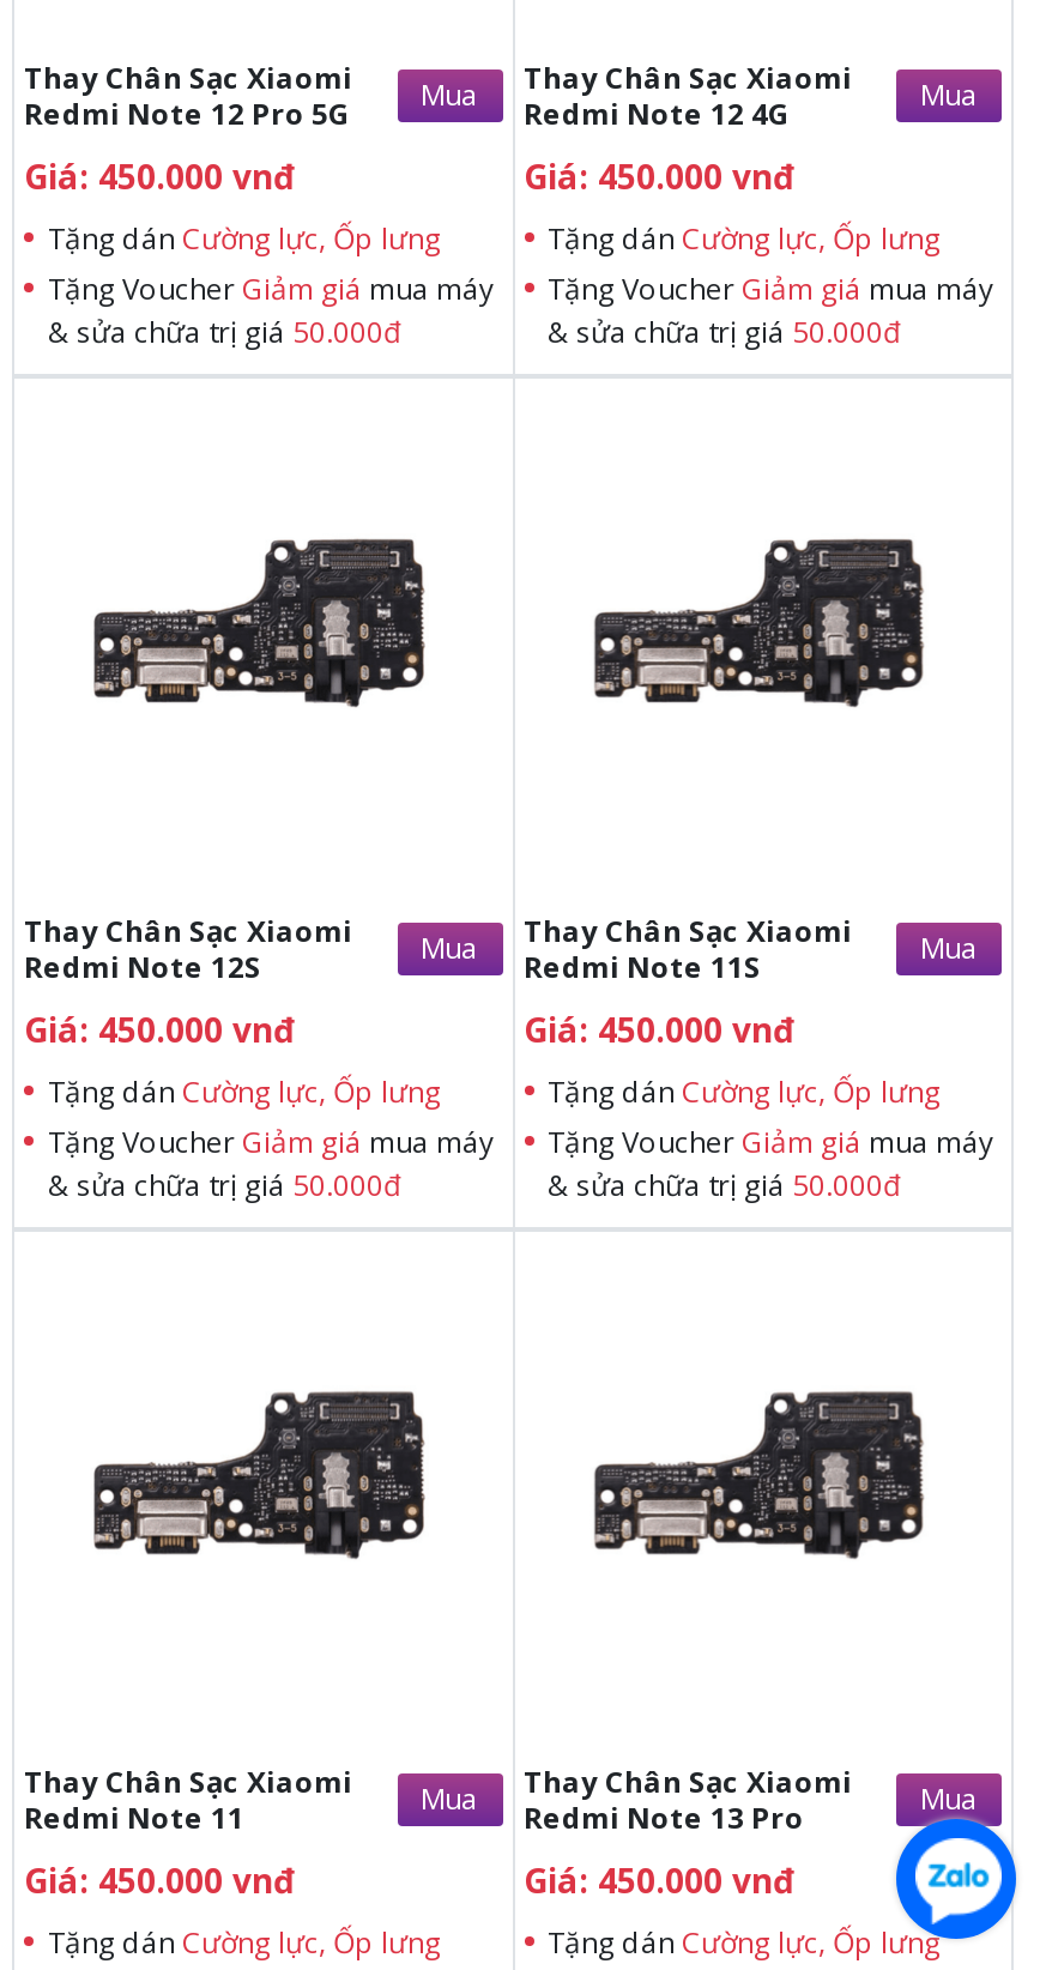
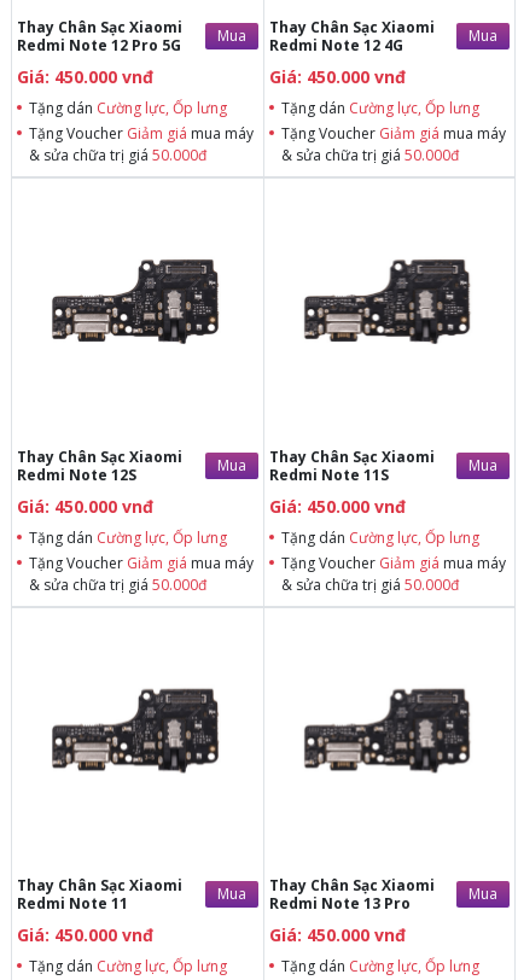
[894,1826,1018,1941] [image] -> none

